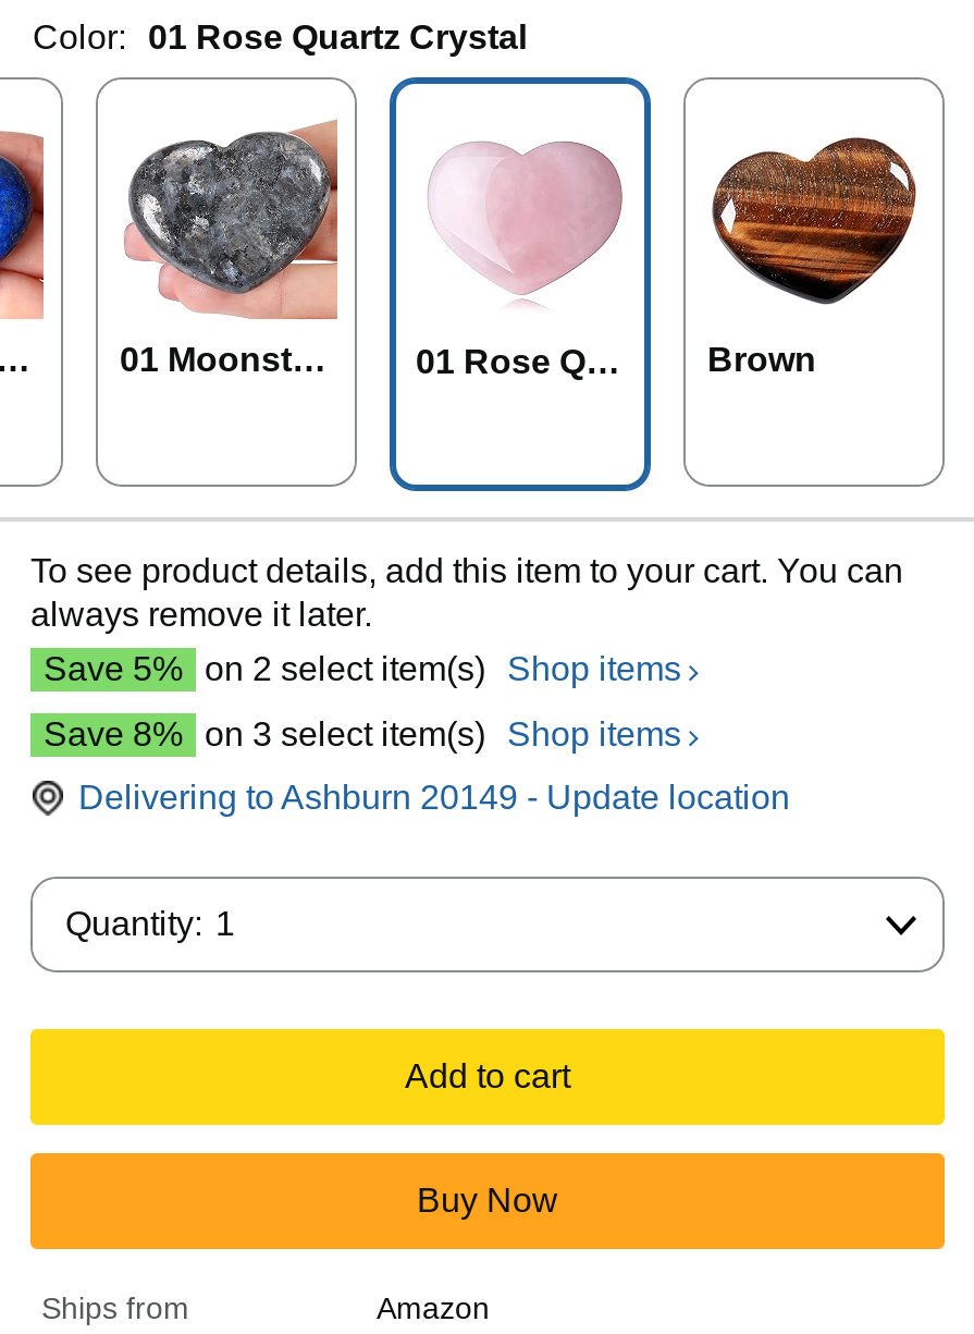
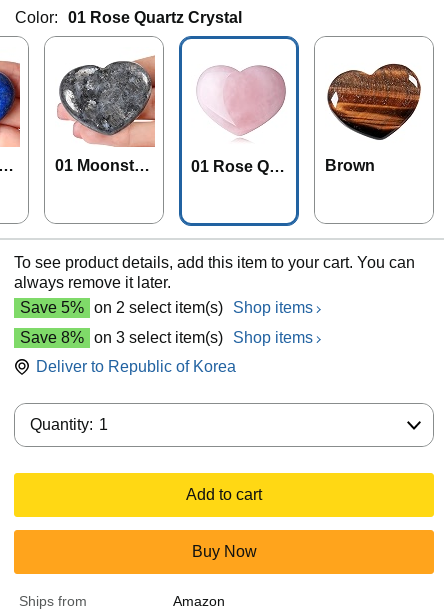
[78,779,790,816] Delivering to Ashburn 20149 - Update location -> [36,358,236,375] Deliver to Republic of Korea

